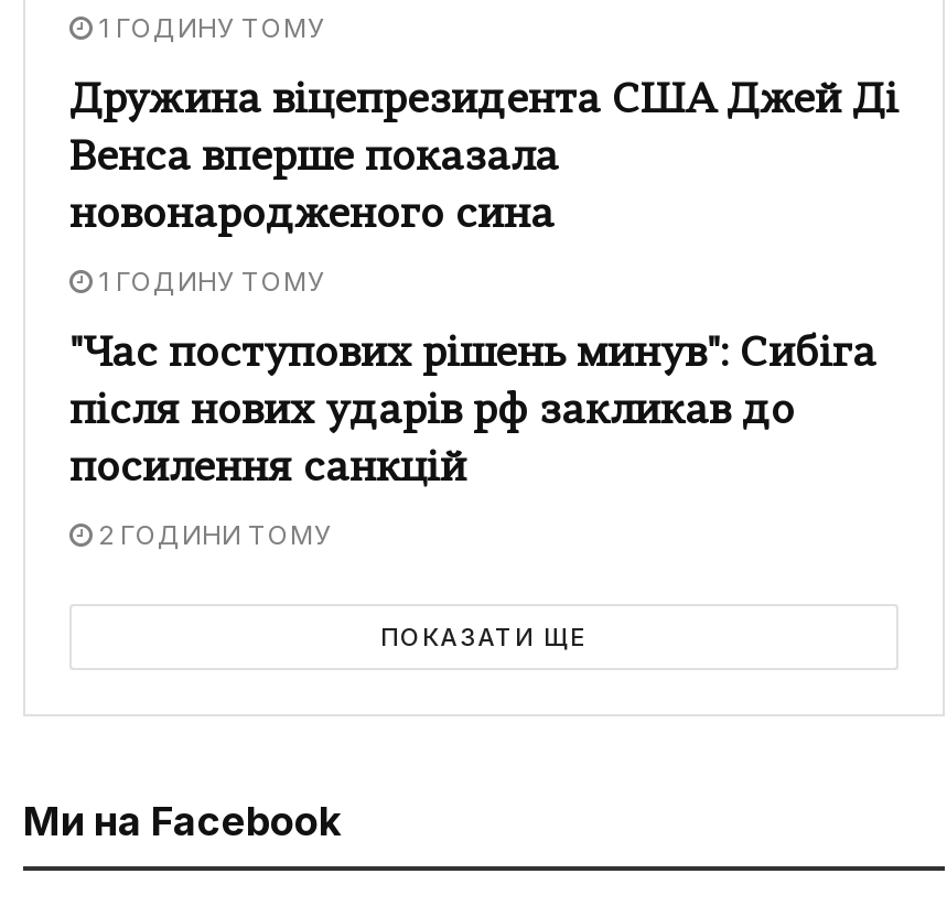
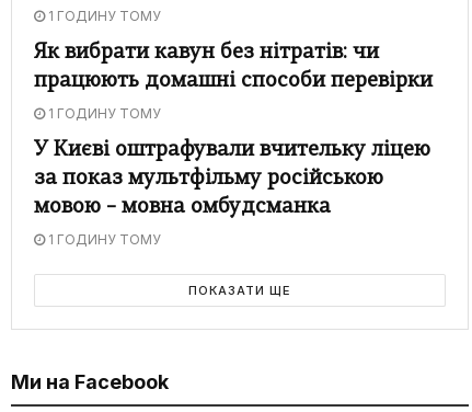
[69,81,898,237] Дружина віцепрезидента США Джей Ді | Венса вперше показала | новонародженого сина -> [34,42,433,92] Як вибрати кавун без нітратів: чи | працюють домашні способи перевірки
[69,334,876,491] "Час поступових рішень минув": Сибіга | після нових ударів рф закликав до | посилення санкцій -> [34,140,430,218] У Києві оштрафували вчительку ліцею | за показ мультфільму російською | мовою – мовна омбудсманка
[92,517,332,550] 2 ГОДИНИ ТОМУ -> [45,231,161,247] 1 ГОДИНУ ТОМУ

